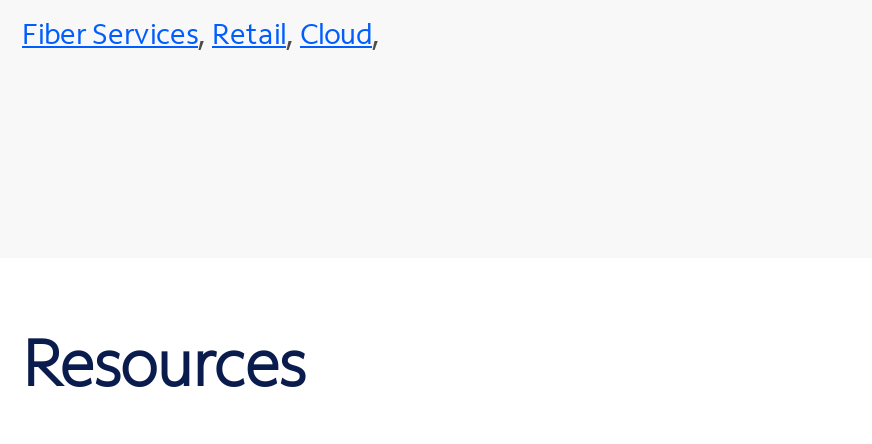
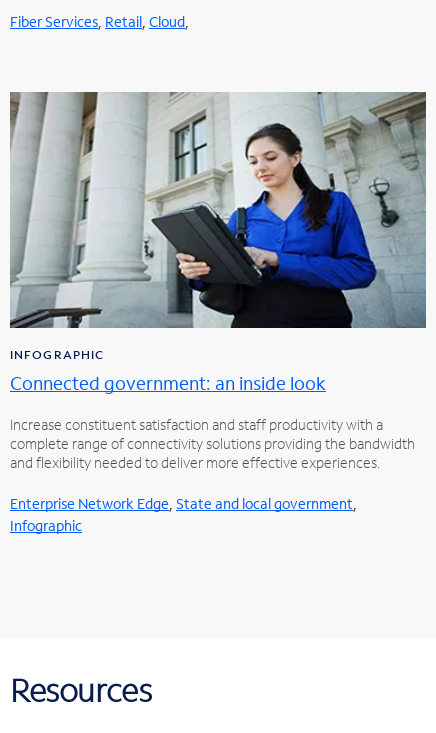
none -> [9,91,427,535] [image] | INFOGRAPHIC | Connected government: an inside look | Increase constituent satisfaction and staff productivity with a | complete range of connectivity solutions providing the bandwidth | and flexibility needed to deliver more effective experiences. | Enterprise Network Edge, State and local government, | Infographic

